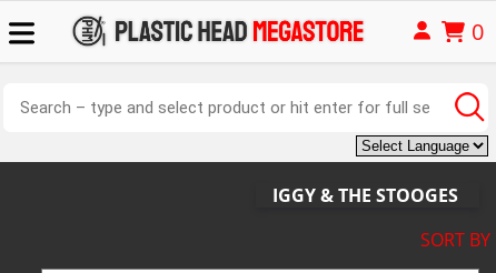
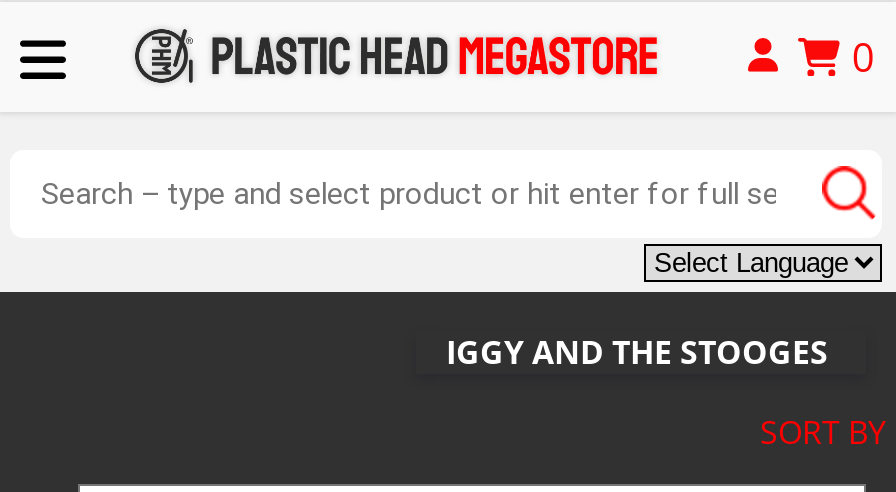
[272,183,458,208] IGGY & THE STOOGES -> [446,330,828,374] IGGY AND THE STOOGES

